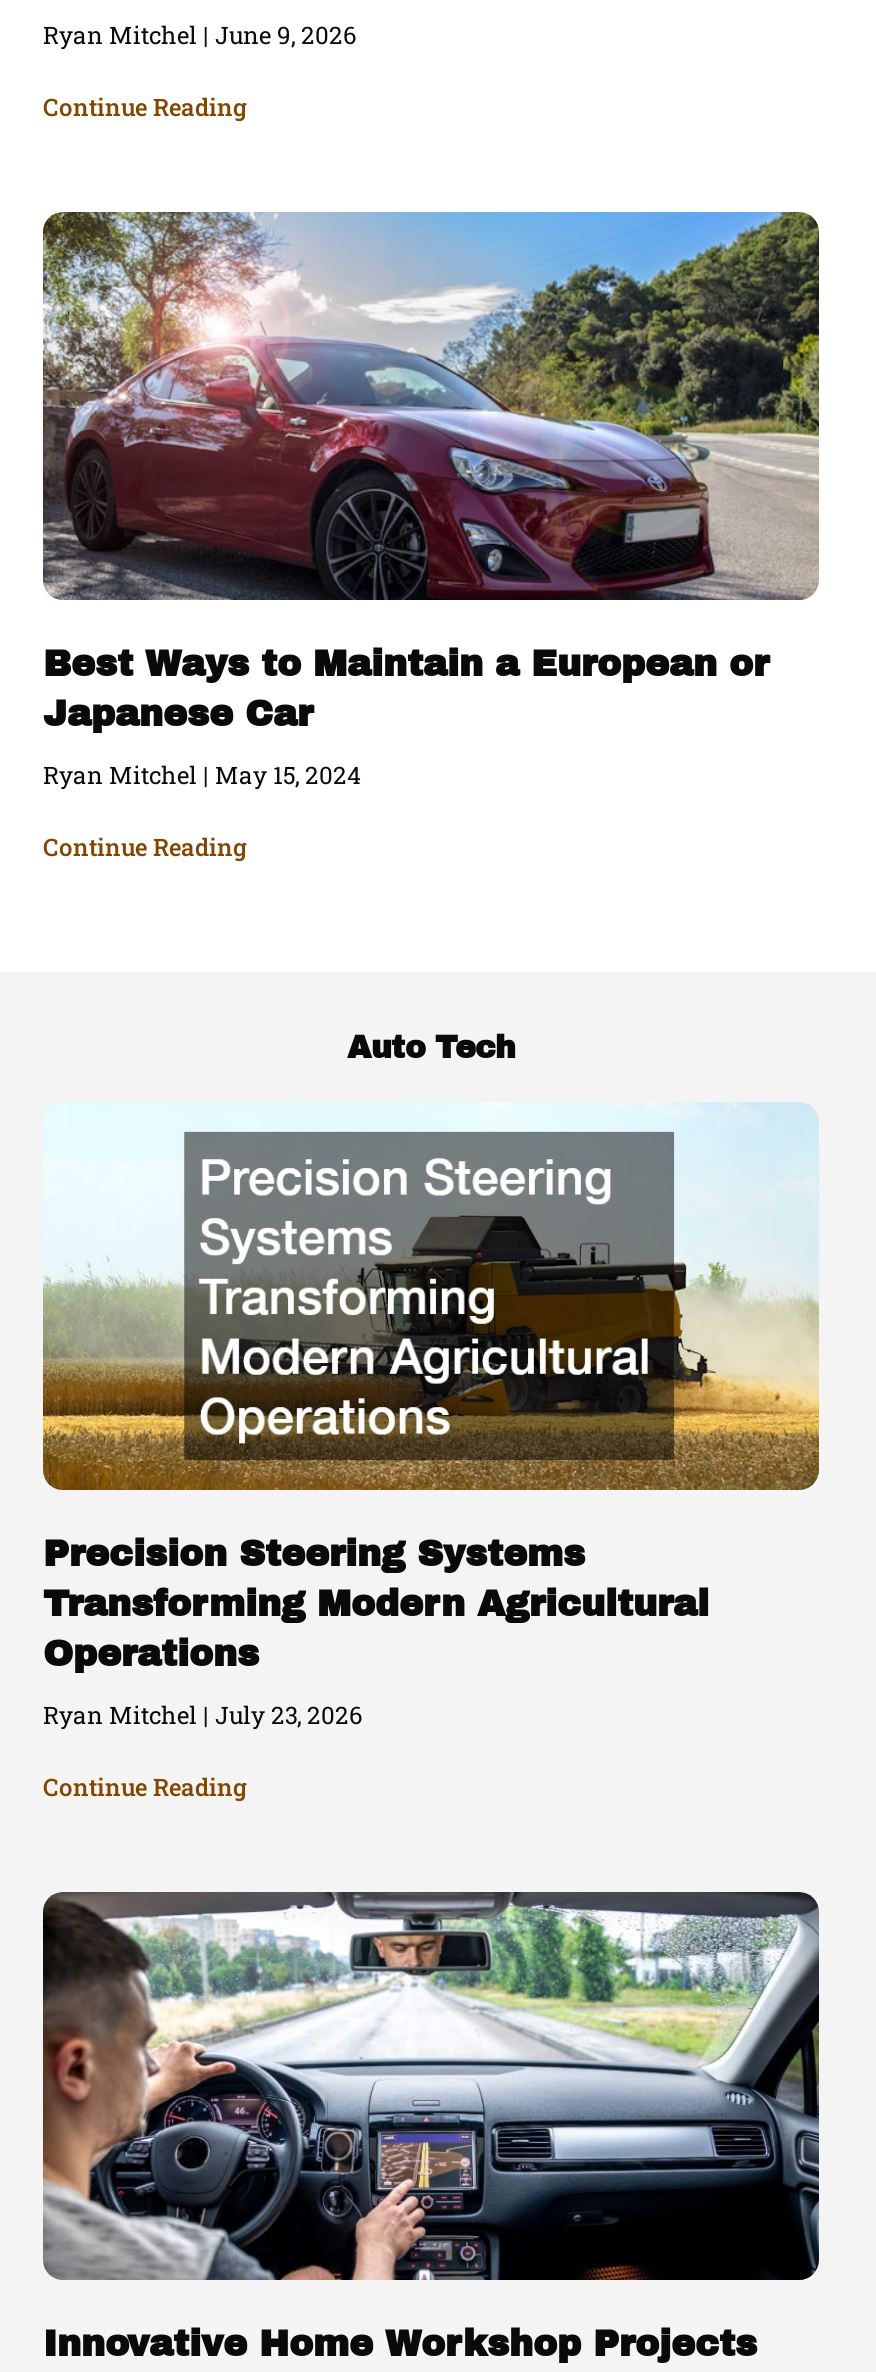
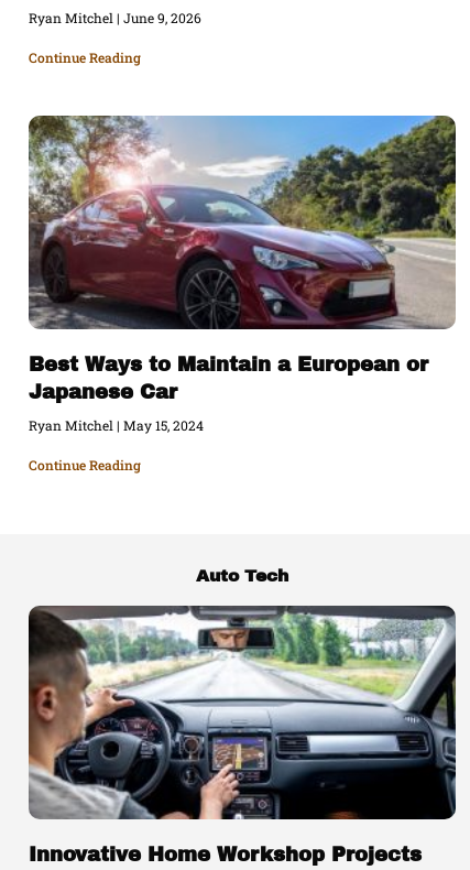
[41,1102,821,1803] [image] | Precision Steering Systems | Transforming Modern Agricultural | Operations | Ryan Mitchel July 23, 2026 | Continue Reading -> none

